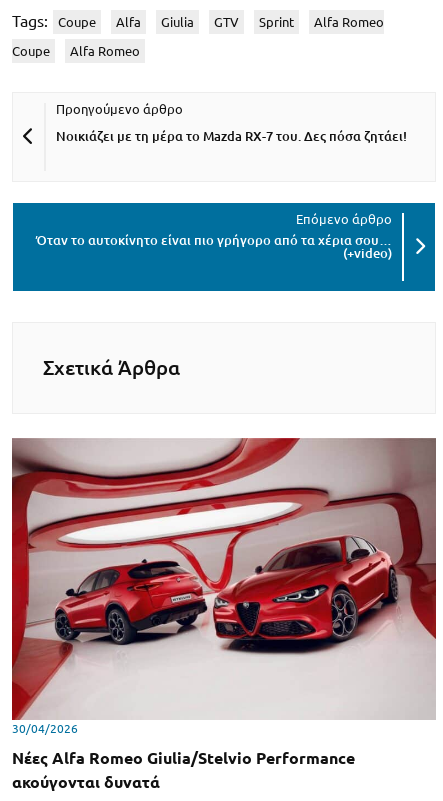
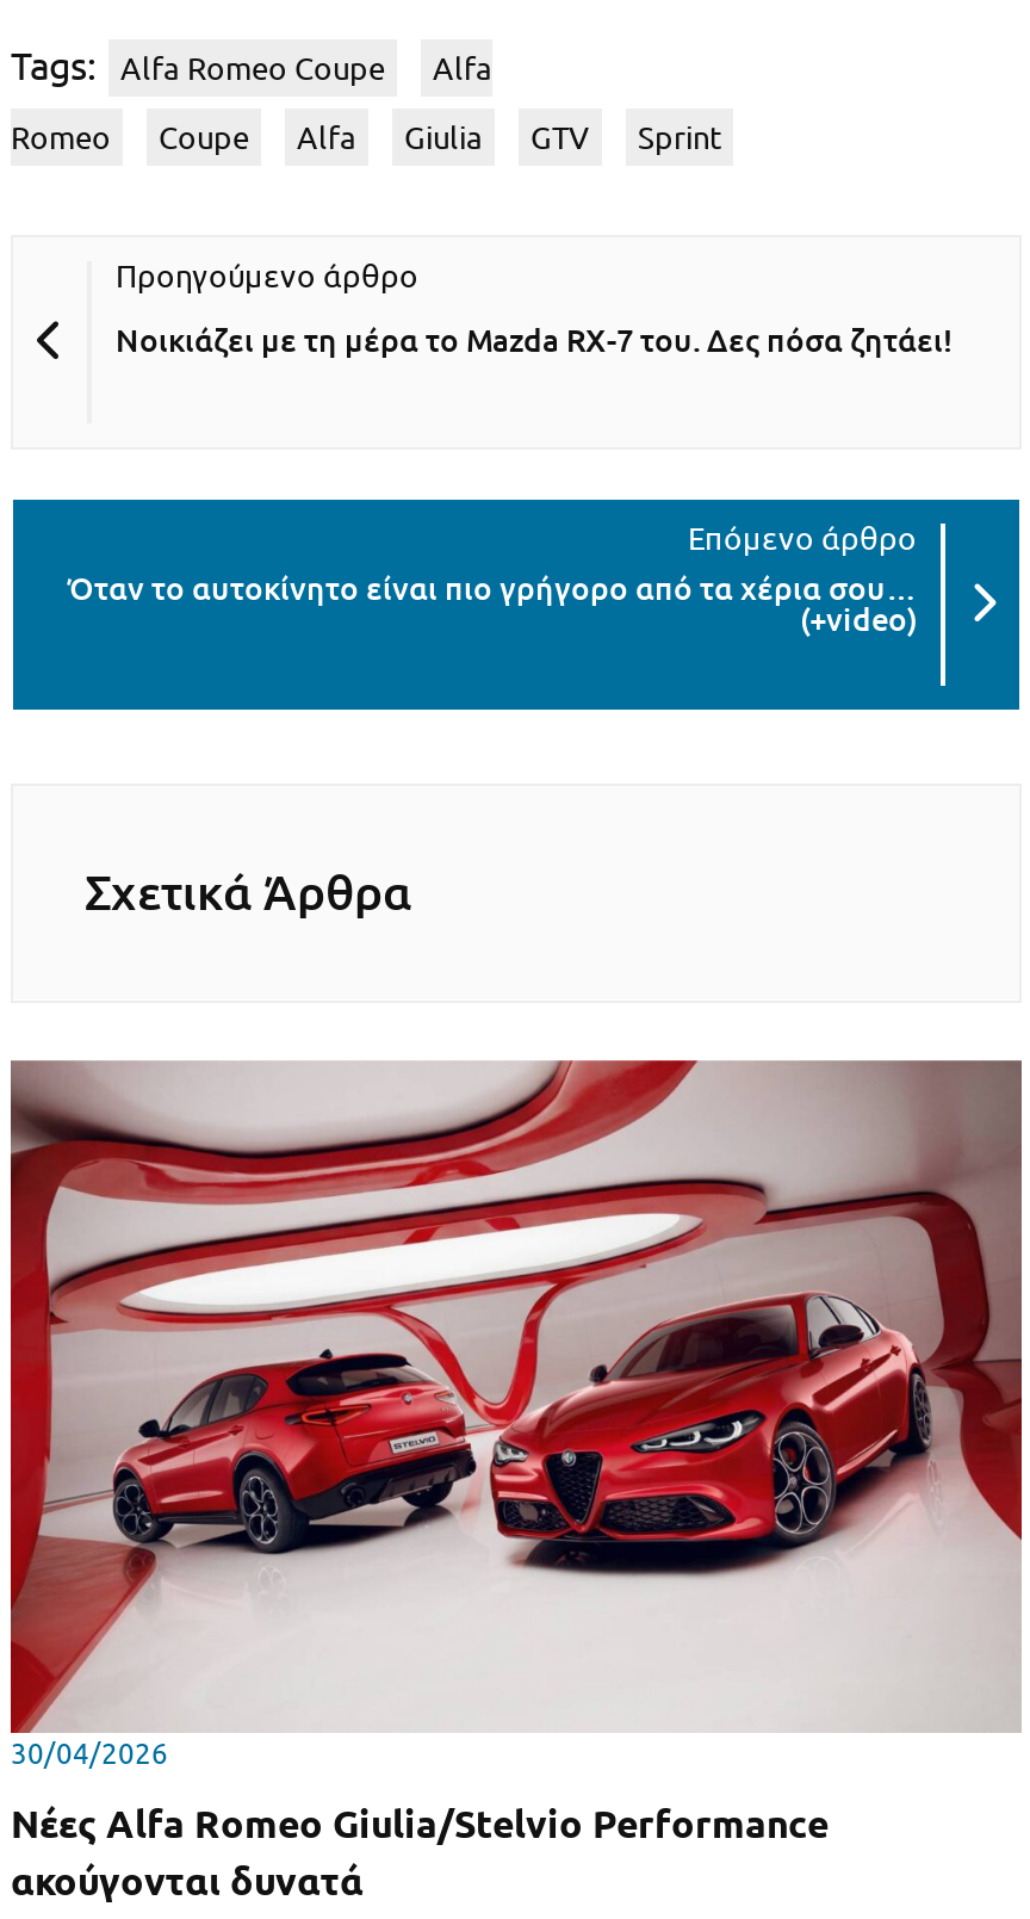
[12,15,384,58] Alfa Romeo | Coupe | Alfa Romeo -> none
moved [58,15,294,29] -> [159,120,721,153]: Coupe | Alfa | Giulia | GTV | Sprint
none -> [11,51,492,153] Alfa Romeo Coupe | Alfa | Romeo

